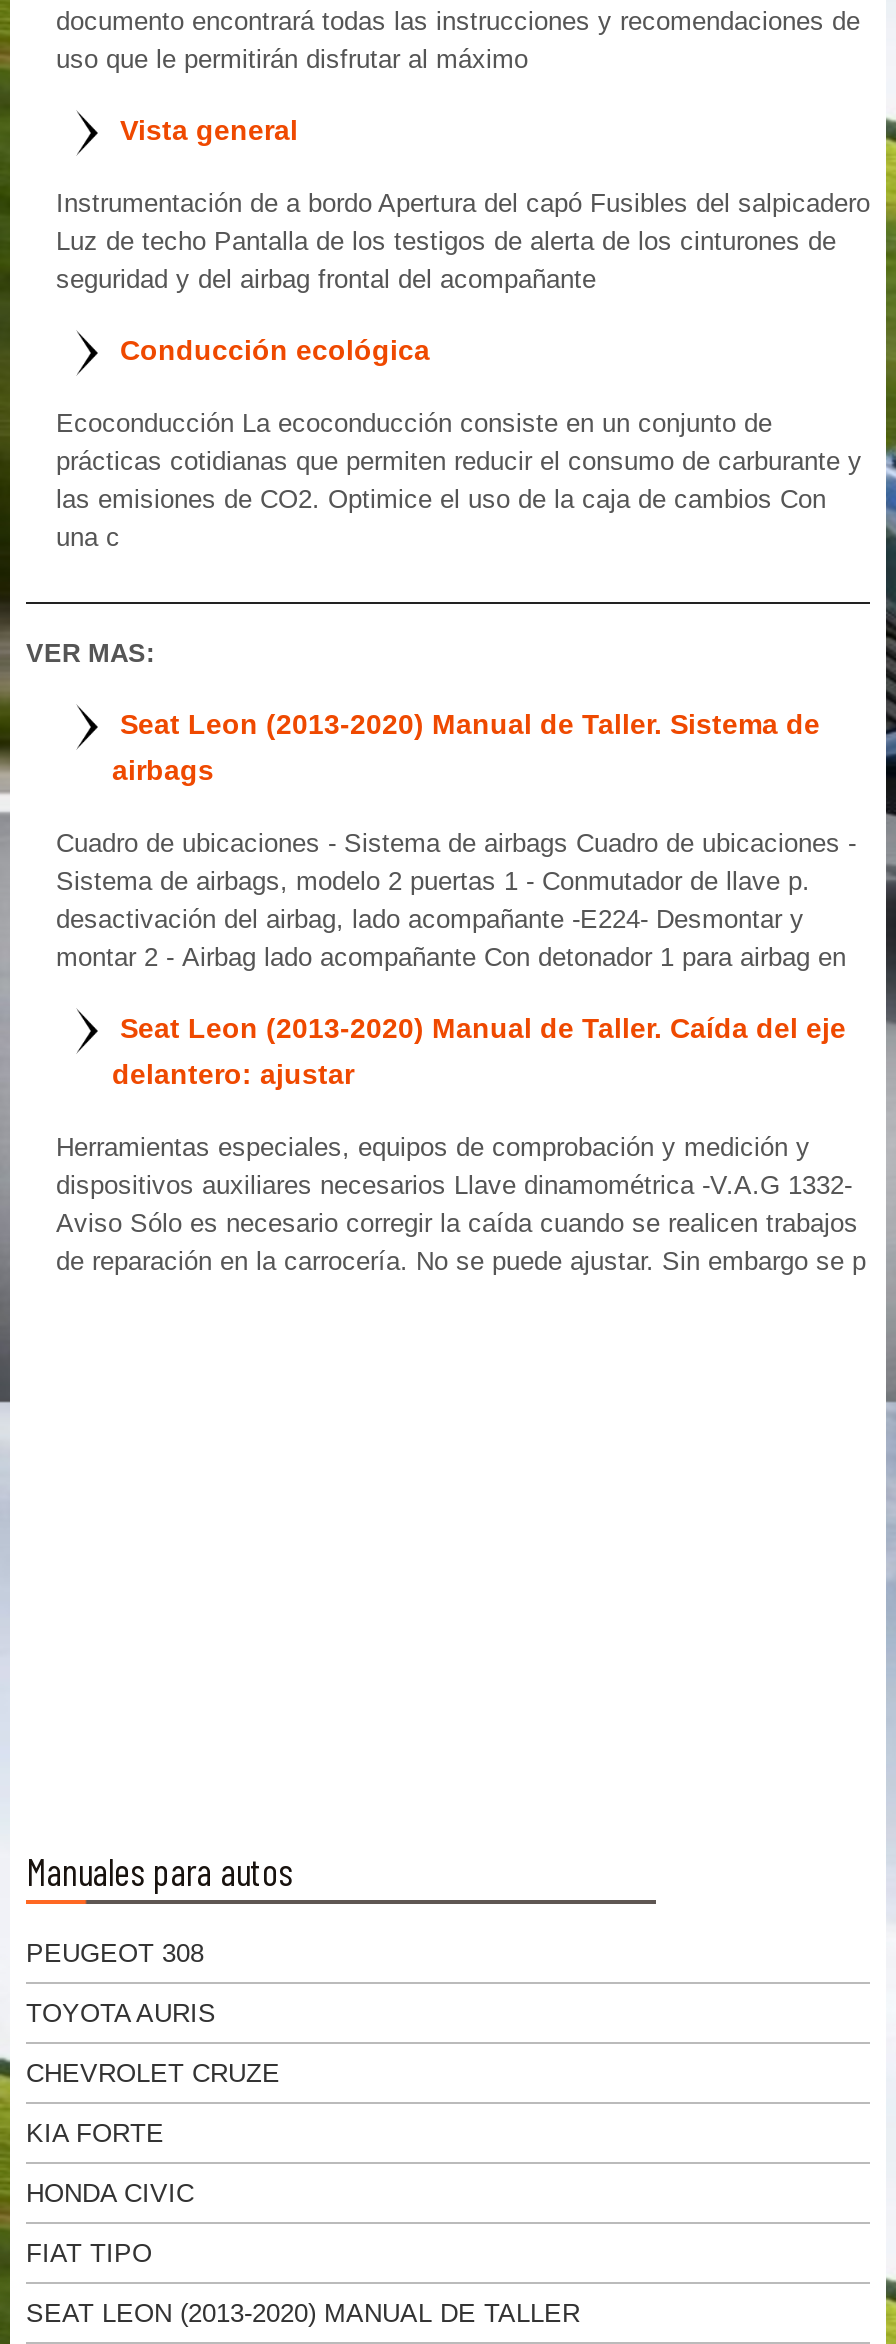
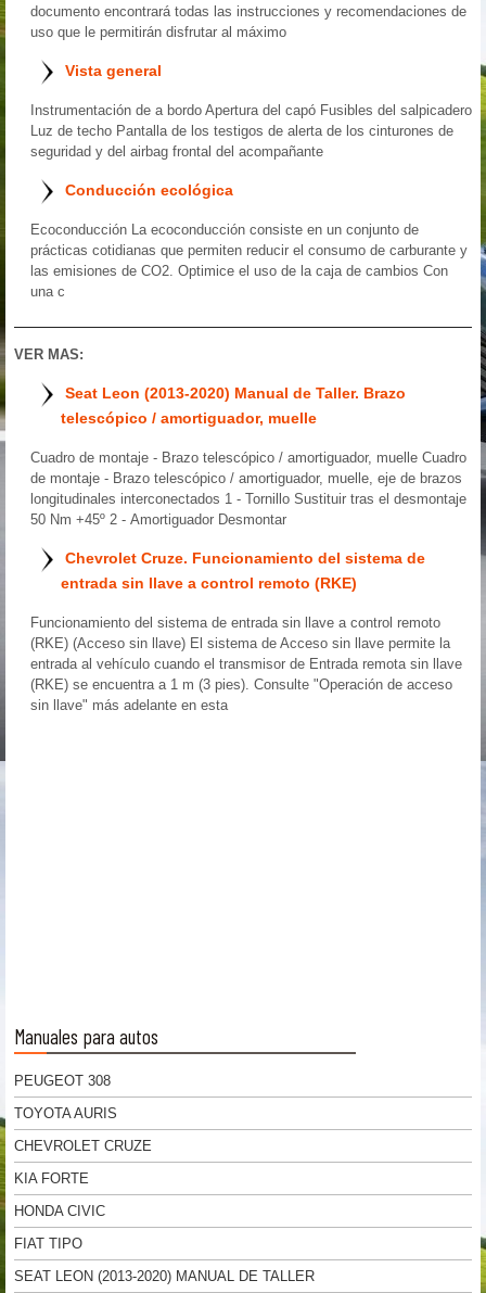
[112,708,820,786] Seat Leon (2013-2020) Manual de Taller. Sistema de | airbags -> [61,384,406,426] Seat Leon (2013-2020) Manual de Taller. Brazo | telescópico / amortiguador, muelle
[56,828,856,972] Cuadro de ubicaciones - Sistema de airbags Cuadro de ubicaciones - | Sistema de airbags, modelo 2 puertas 1 - Conmutador de llave p. | desactivación del airbag, lado acompañante -E224- Desmontar y | montar 2 - Airbag lado acompañante Con detonador 1 para airbag en -> [30,449,466,527] Cuadro de montaje - Brazo telescópico / amortiguador, muelle Cuadro | de montaje - Brazo telescópico / amortiguador, muelle, eje de brazos | longitudinales interconectados 1 - Tornillo Sustituir tras el desmontaje | 50 Nm +45º 2 - Amortiguador Desmontar
[112,1012,846,1090] Seat Leon (2013-2020) Manual de Taller. Caída del eje | delantero: ajustar -> [61,549,425,591] Chevrolet Cruze. Funcionamiento del sistema de | entrada sin llave a control remoto (RKE)
[56,1132,868,1276] Herramientas especiales, equipos de comprobación y medición y | dispositivos auxiliares necesarios Llave dinamométrica -V.A.G 1332- | Aviso Sólo es necesario corregir la caída cuando se realicen trabajos | de reparación en la carrocería. No se puede ajustar. Sin embargo se p -> [30,614,462,713] Funcionamiento del sistema de entrada sin llave a control remoto | (RKE) (Acceso sin llave) El sistema de Acceso sin llave permite la | entrada al vehículo cuando el transmisor de Entrada remota sin llave | (RKE) se encuentra a 1 m (3 pies). Consulte "Operación de acceso | sin llave" más adelante en esta

